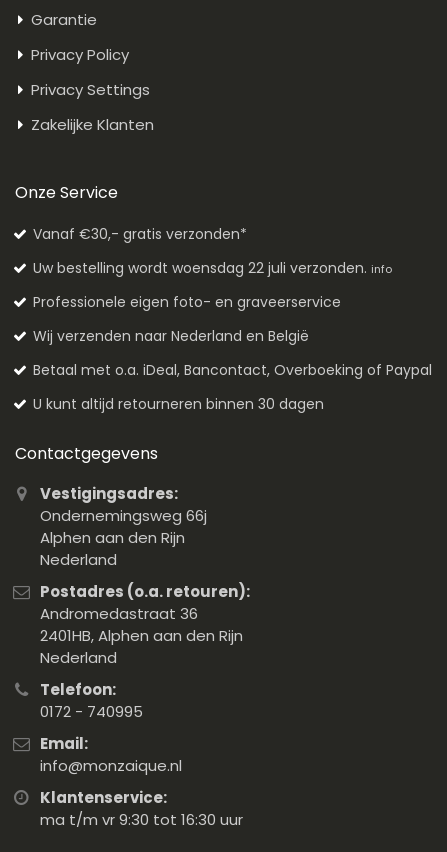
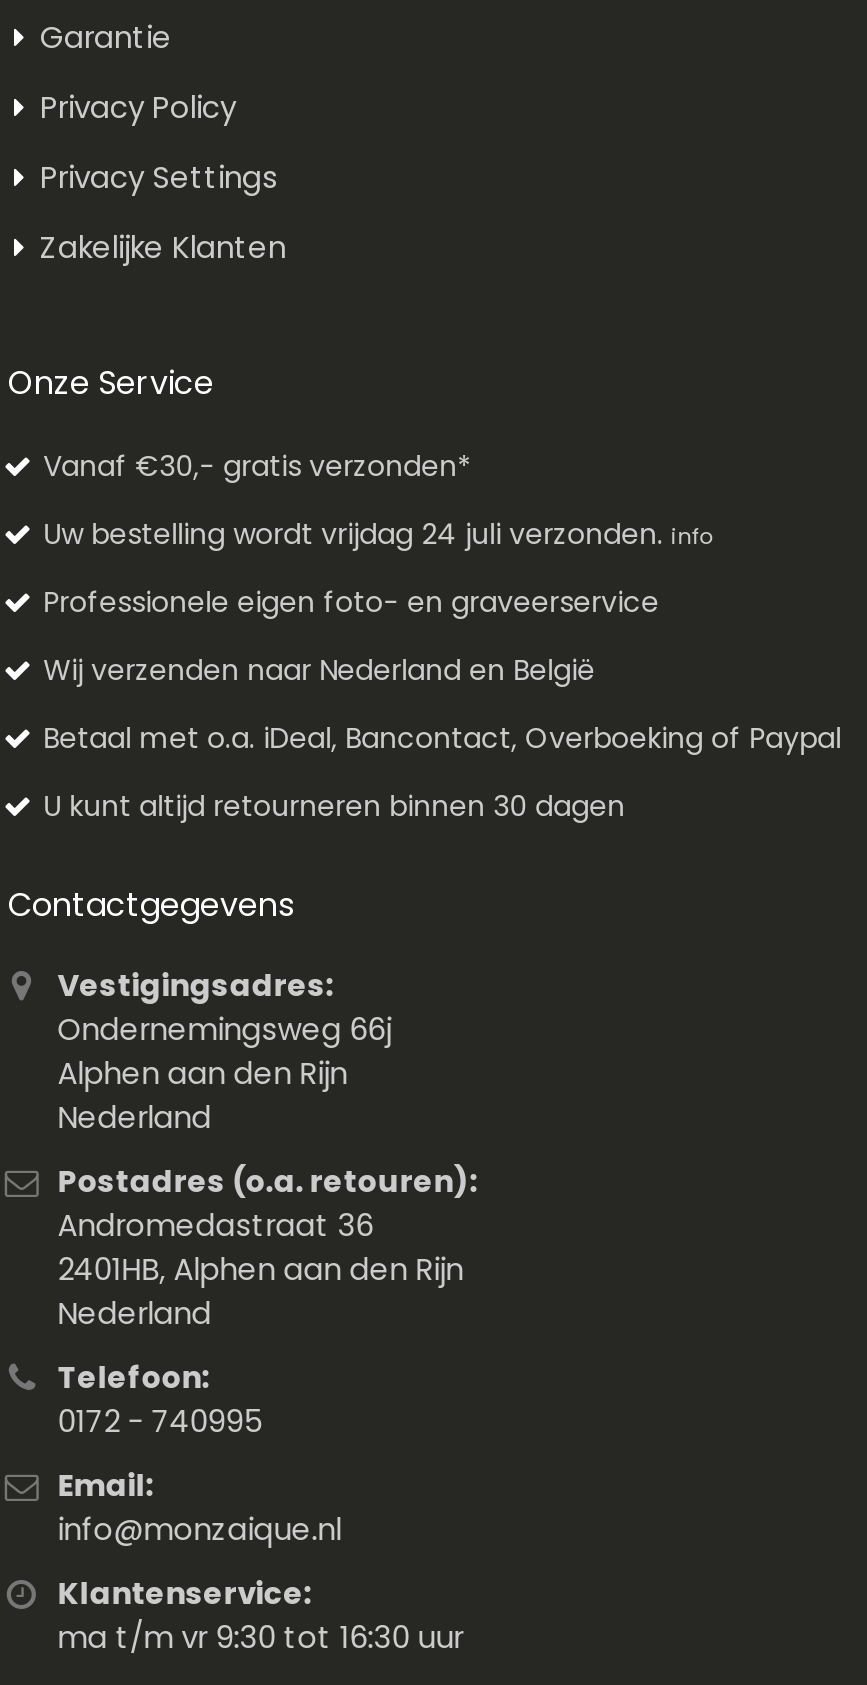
[33,258,392,278] Uw bestelling wordt woensdag 22 juli verzonden. info -> [43,515,713,555] Uw bestelling wordt vrijdag 24 juli verzonden. info

